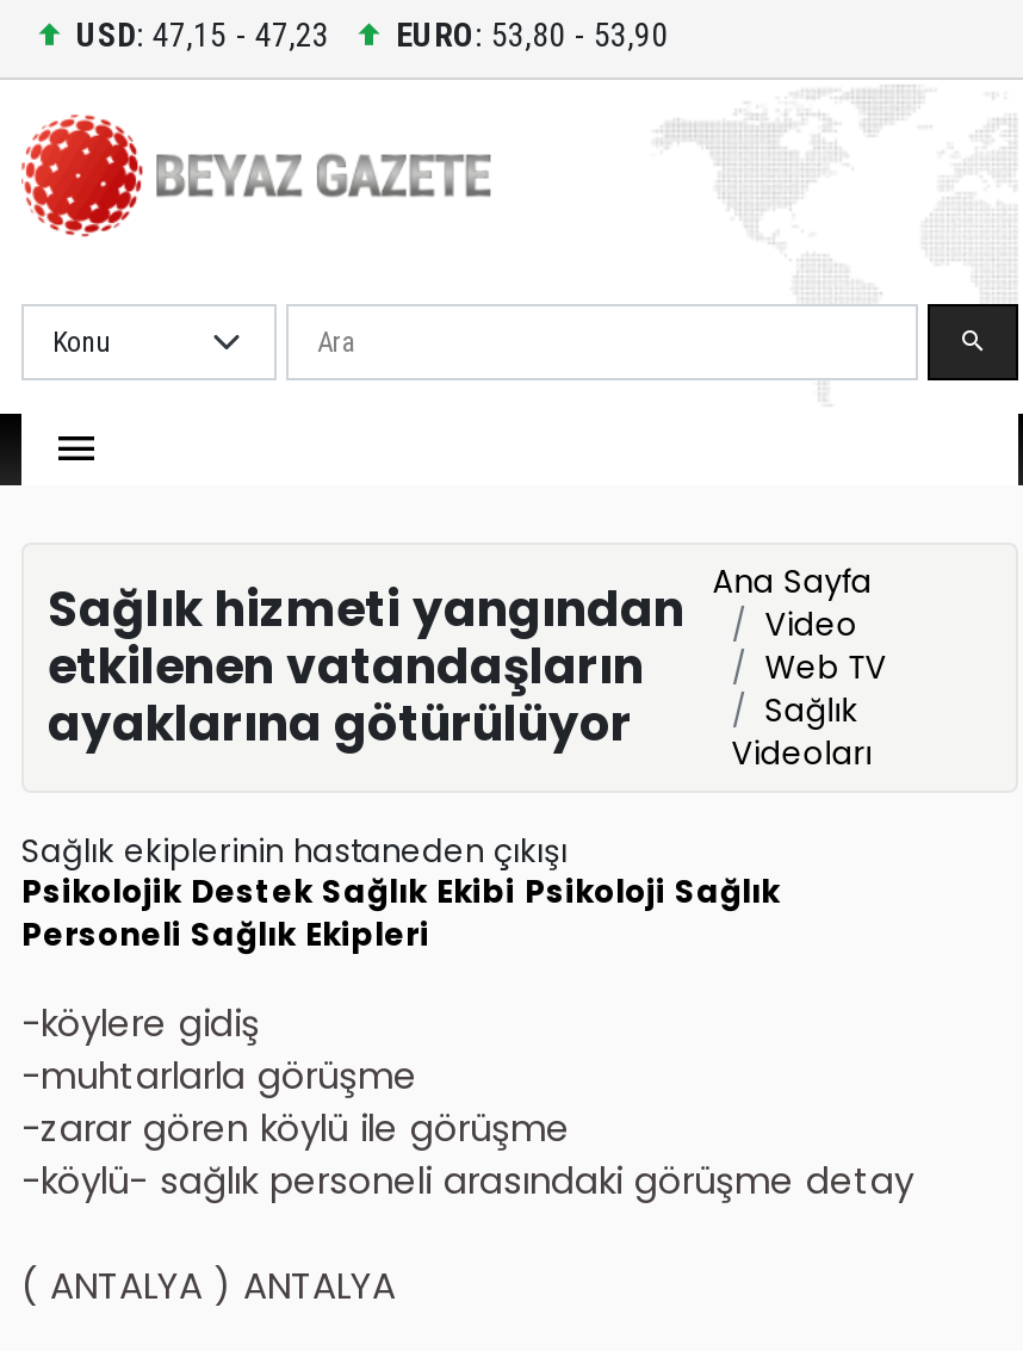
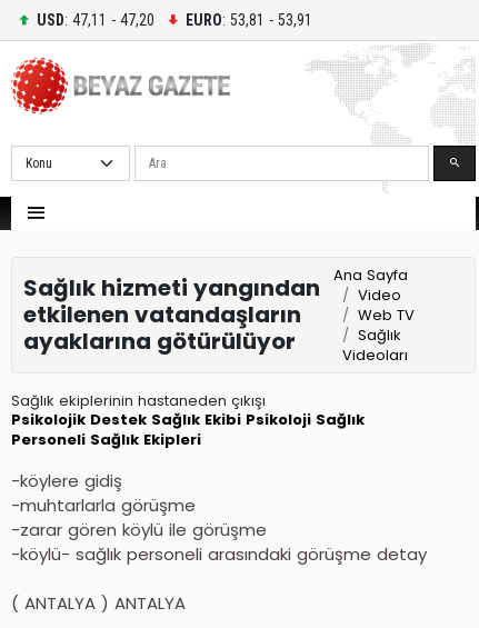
[76,14,329,52] USD: 47,15 - 47,23 -> [37,11,154,28] USD: 47,11 - 47,20
[396,14,668,52] EURO: 53,80 - 53,90 -> [186,11,312,28] EURO: 53,81 - 53,91

